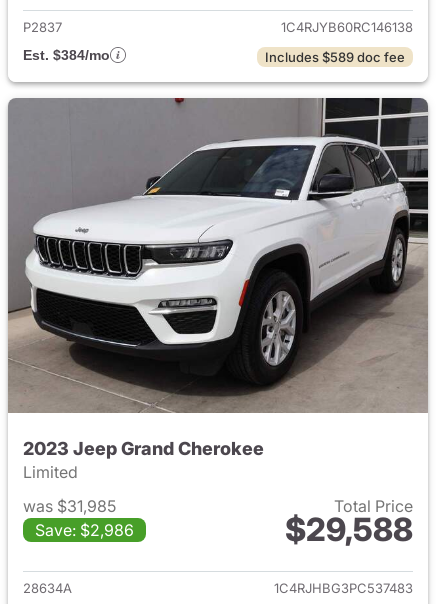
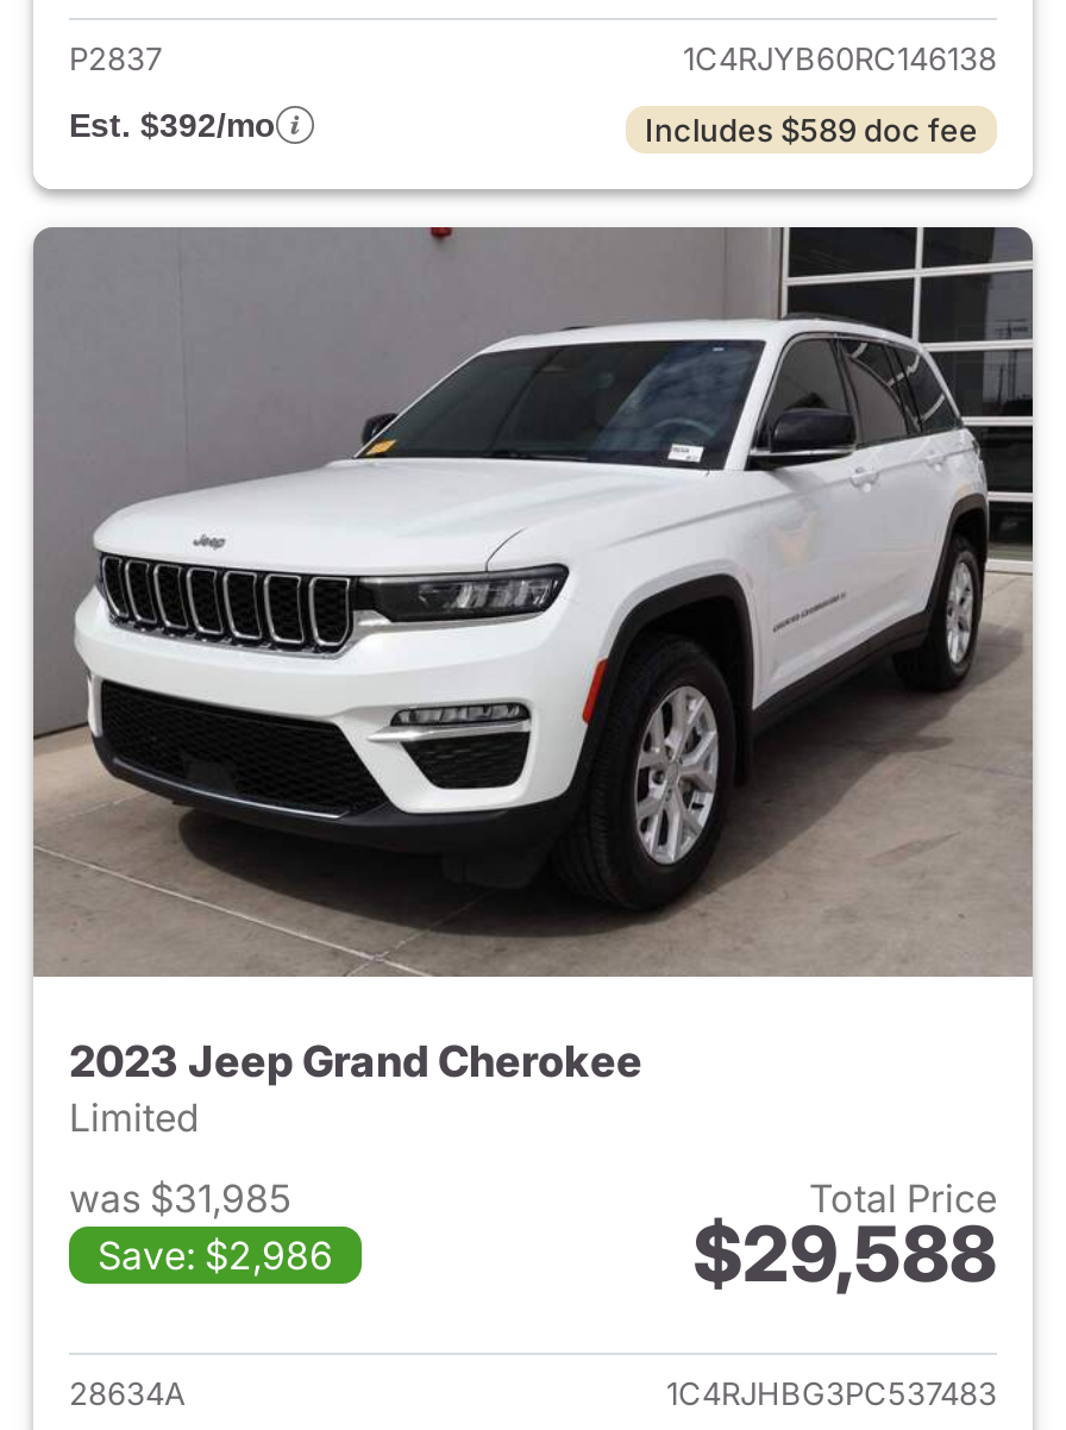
[23,47,110,63] Est. $384/mo -> [69,106,276,144] Est. $392/mo

